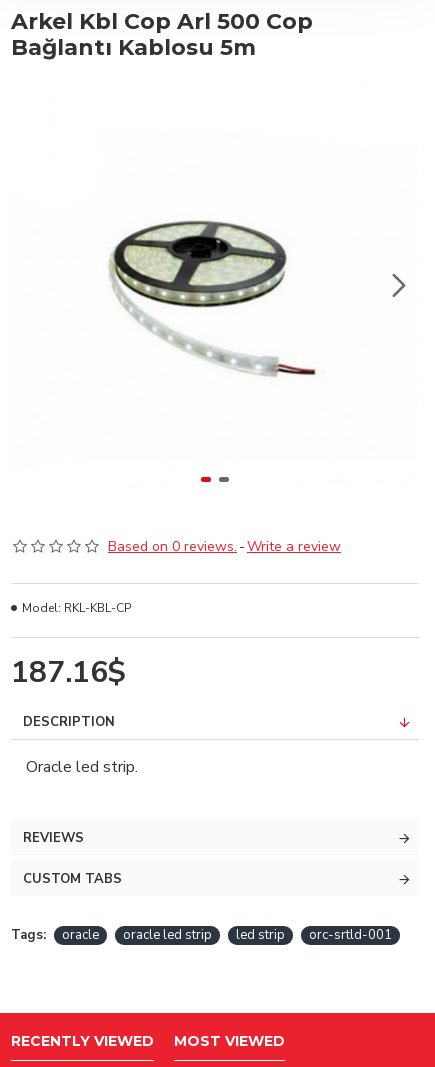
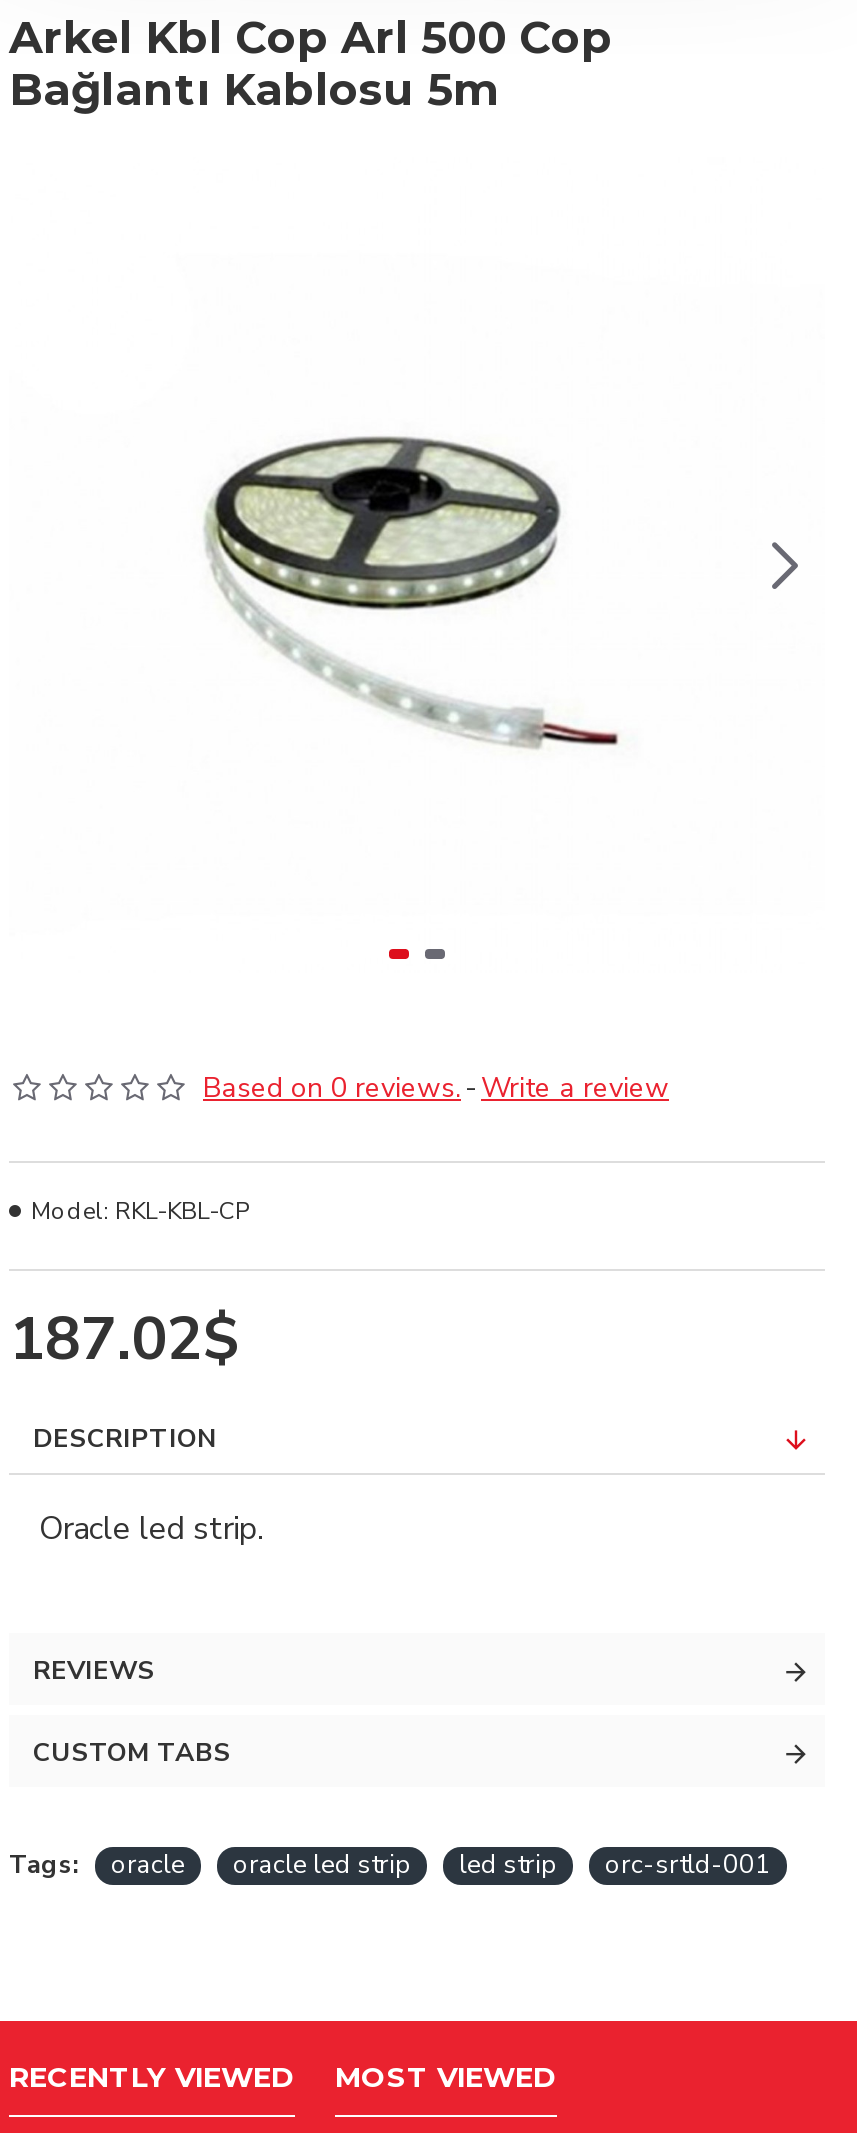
[11,652,126,693] 187.16$ -> [9,1299,239,1381] 187.02$

